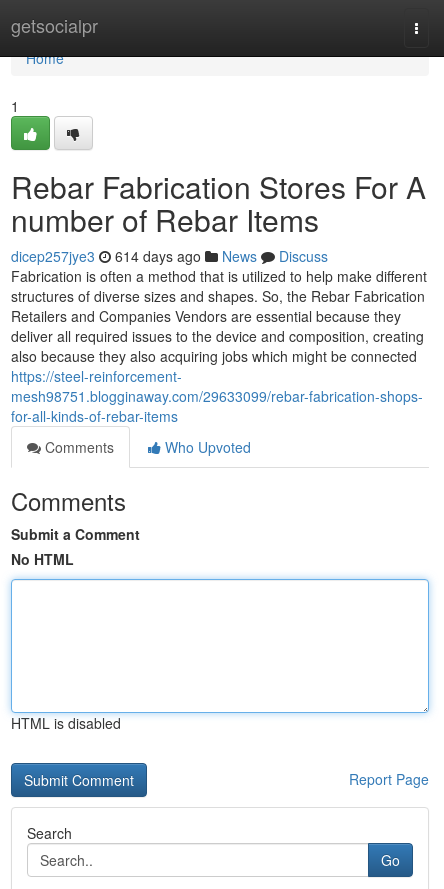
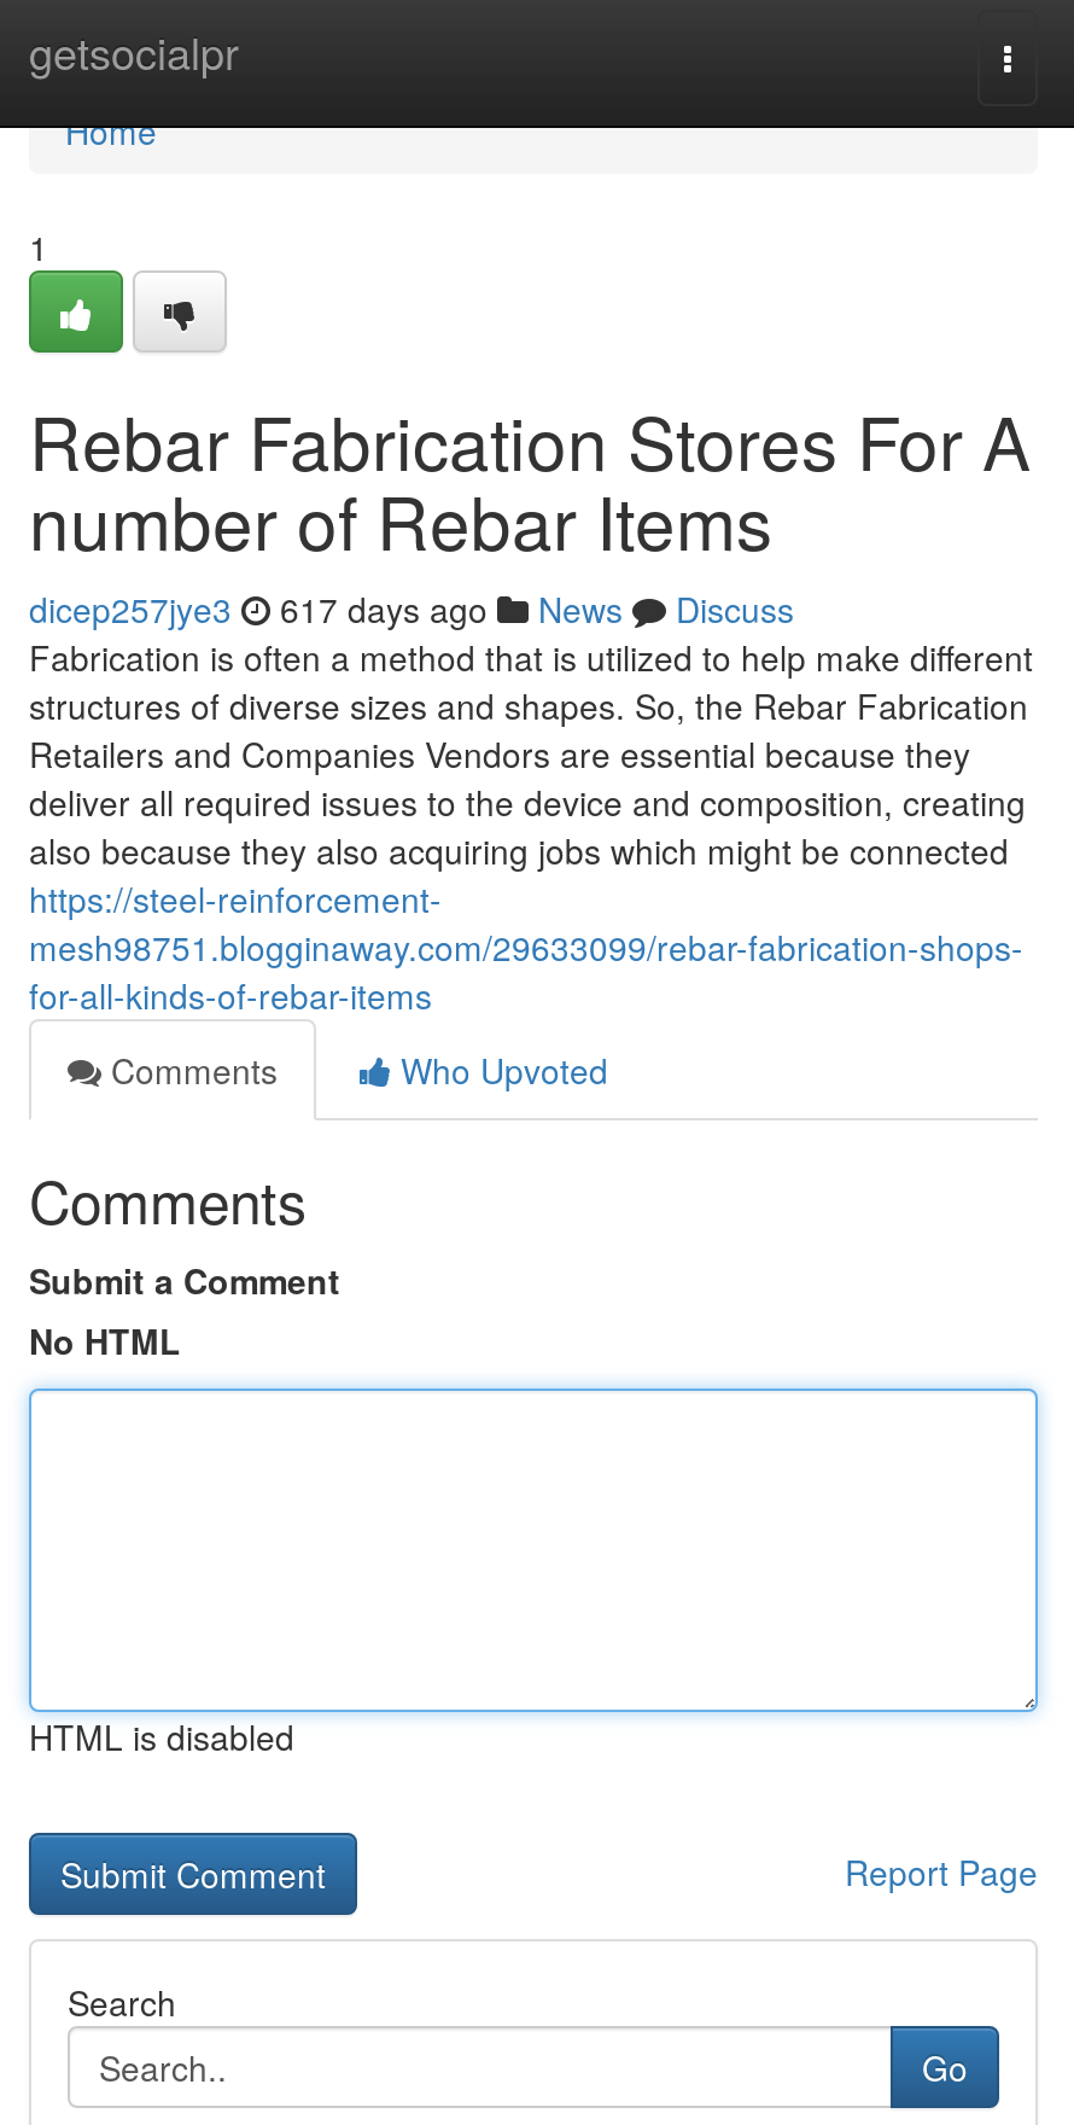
[11,246,328,266] dicep257jye3 614 days ago News Discuss -> [29,584,794,633] dicep257jye3 617 days ago News Discuss

